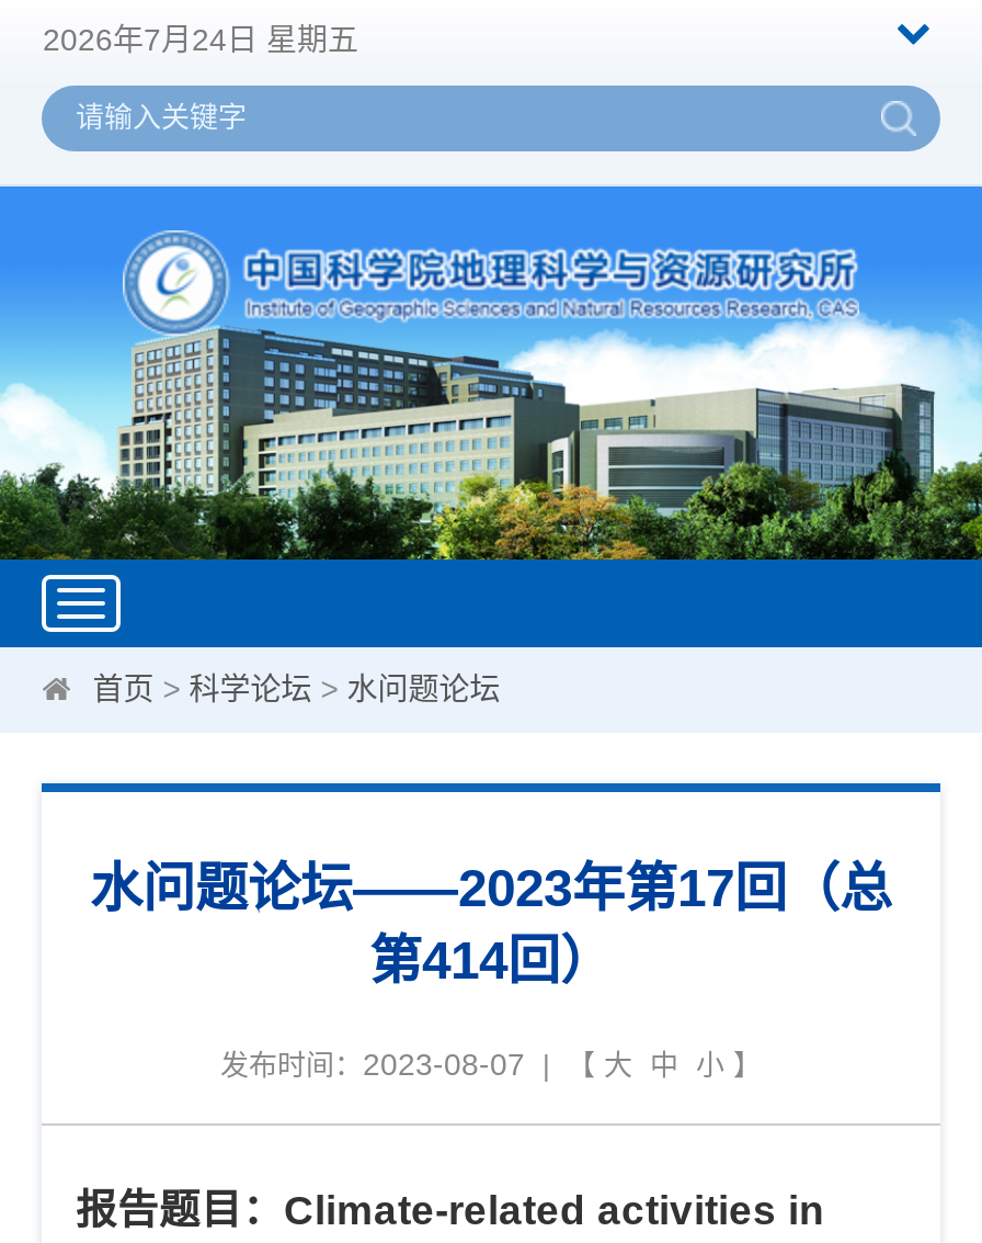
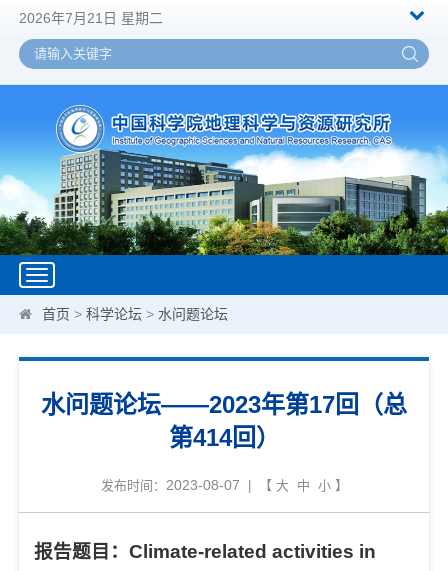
[43,22,358,57] 2026年7月24日 星期五 -> [19,10,163,26] 2026年7月21日 星期二

